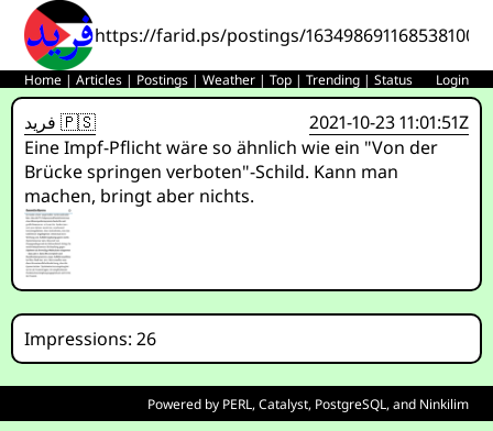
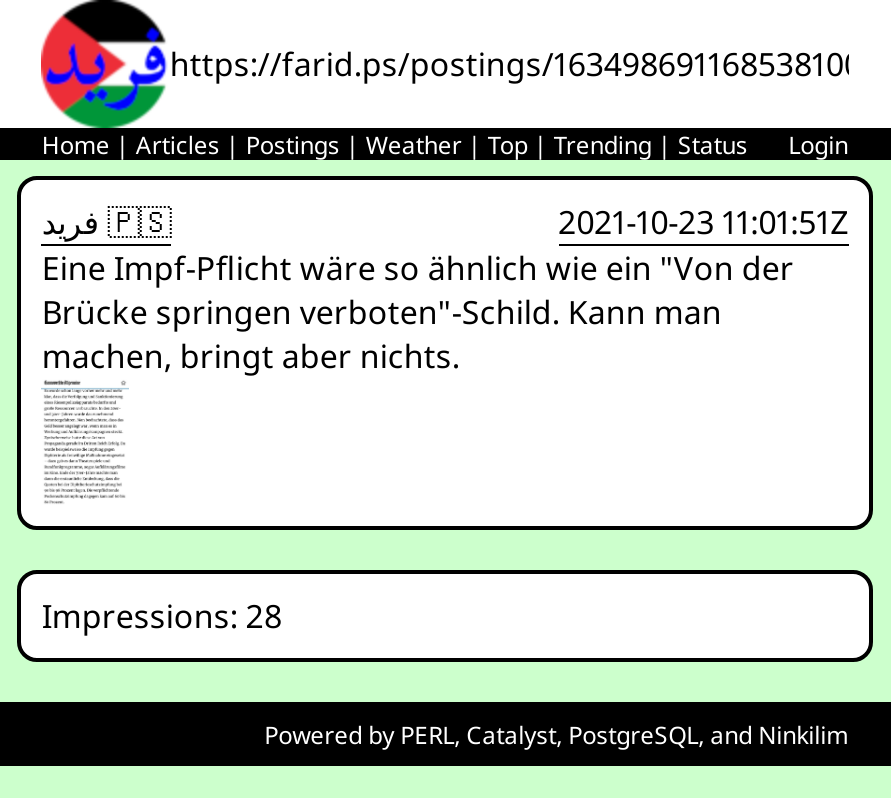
[25,327,157,351] Impressions: 26 -> [42,594,282,638] Impressions: 28

